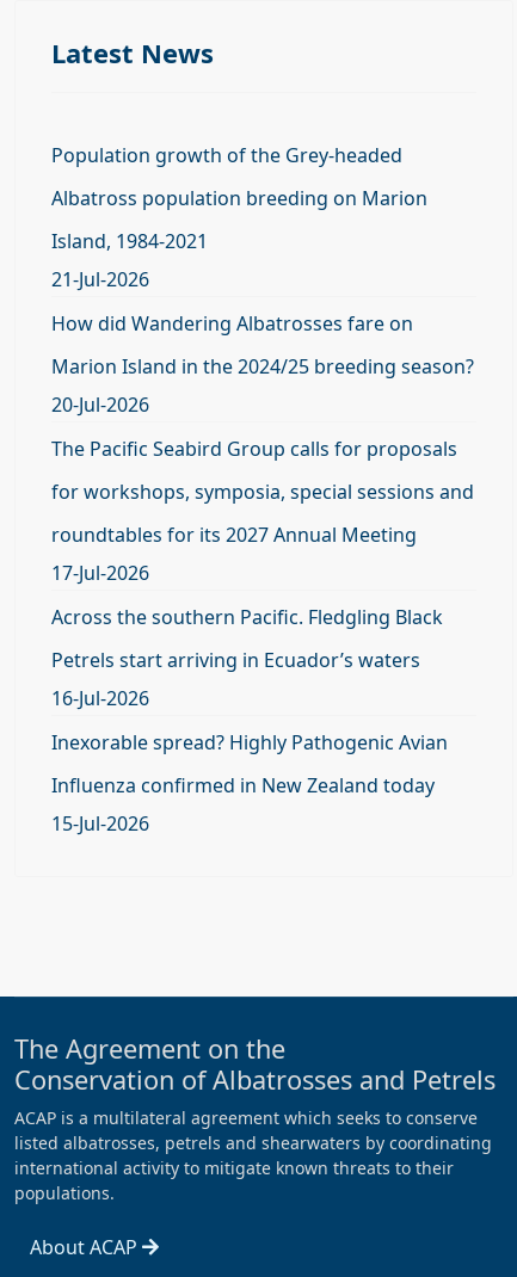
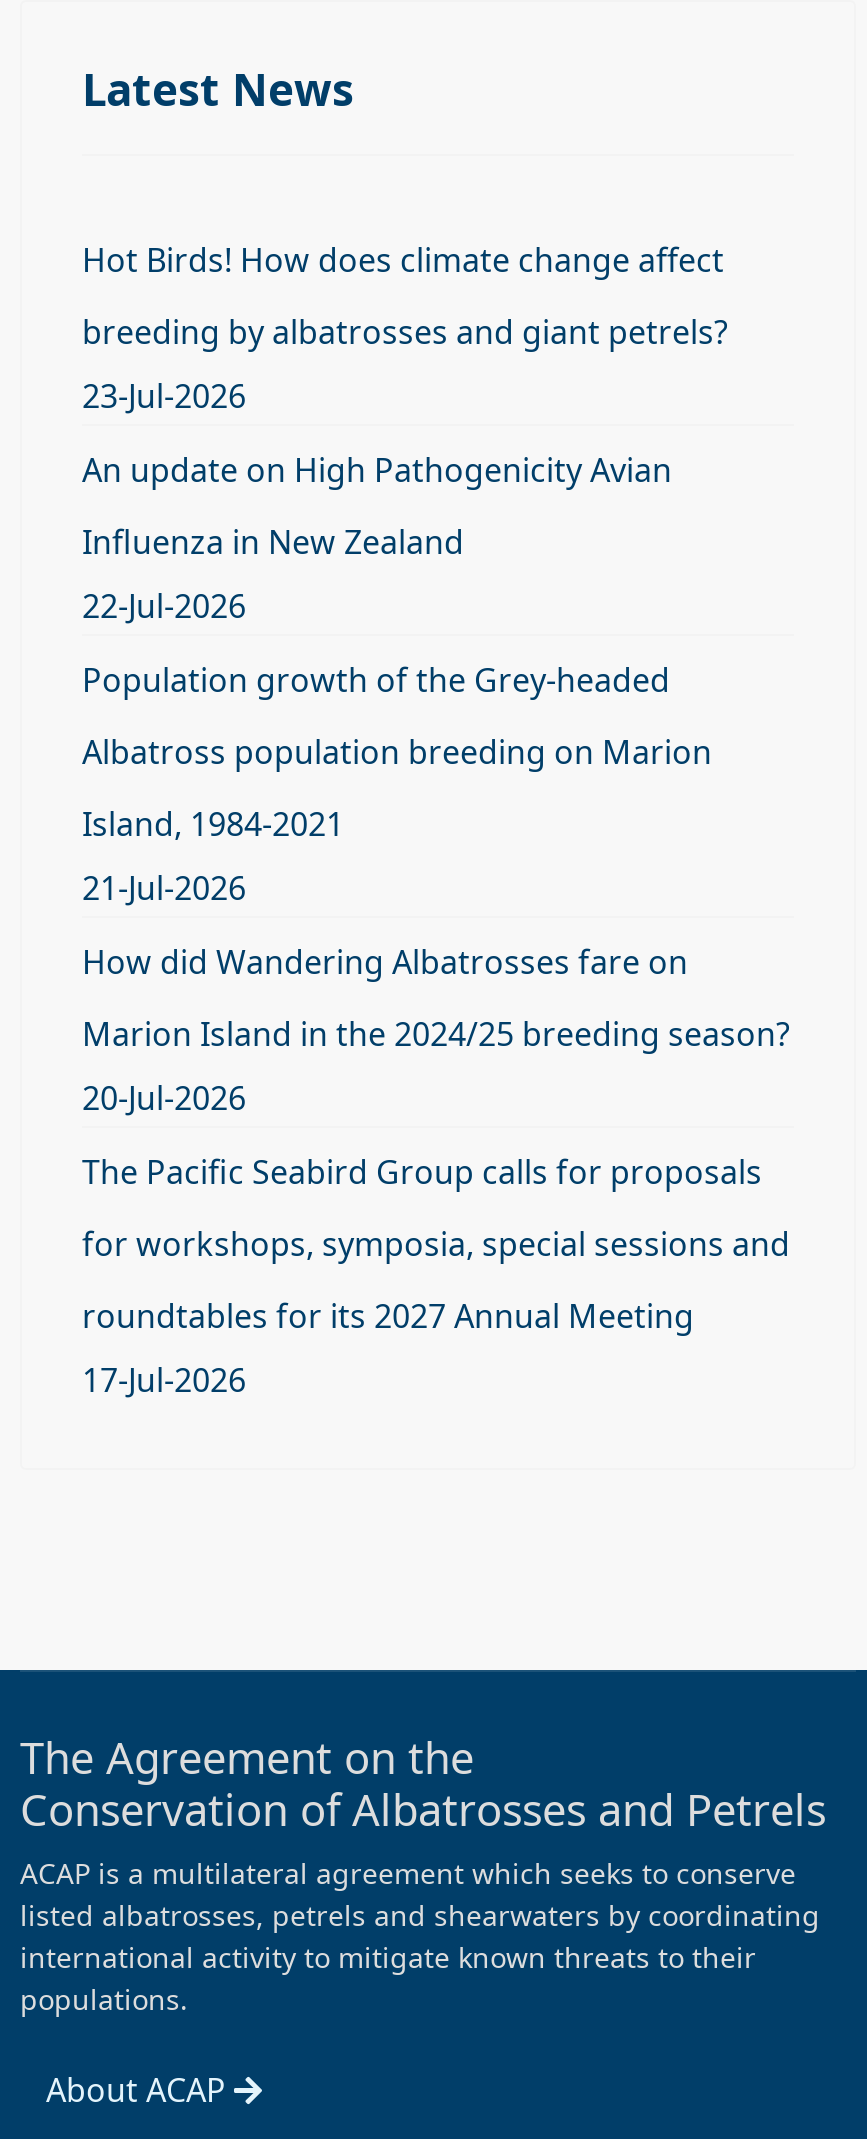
none -> [82,238,728,628] Hot Birds! How does climate change affect | breeding by albatrosses and giant petrels? | 23-Jul-2026 | An update on High Pathogenicity Avian | Influenza in New Zealand | 22-Jul-2026
moved [51,142,474,586] -> [82,658,790,1402]: Population growth of the Grey-headed | Albatross population breeding on Marion | Island, 1984-2021 | ... | roundtables for its 2027 Annual Meeting | 17-Jul-2026
[51,604,448,836] Across the southern Pacific. Fledgling Black | Petrels start arriving in Ecuador’s waters | 16-Jul-2026 | Inexorable spread? Highly Pathogenic Avian | Influenza confirmed in New Zealand today | 15-Jul-2026 -> none

